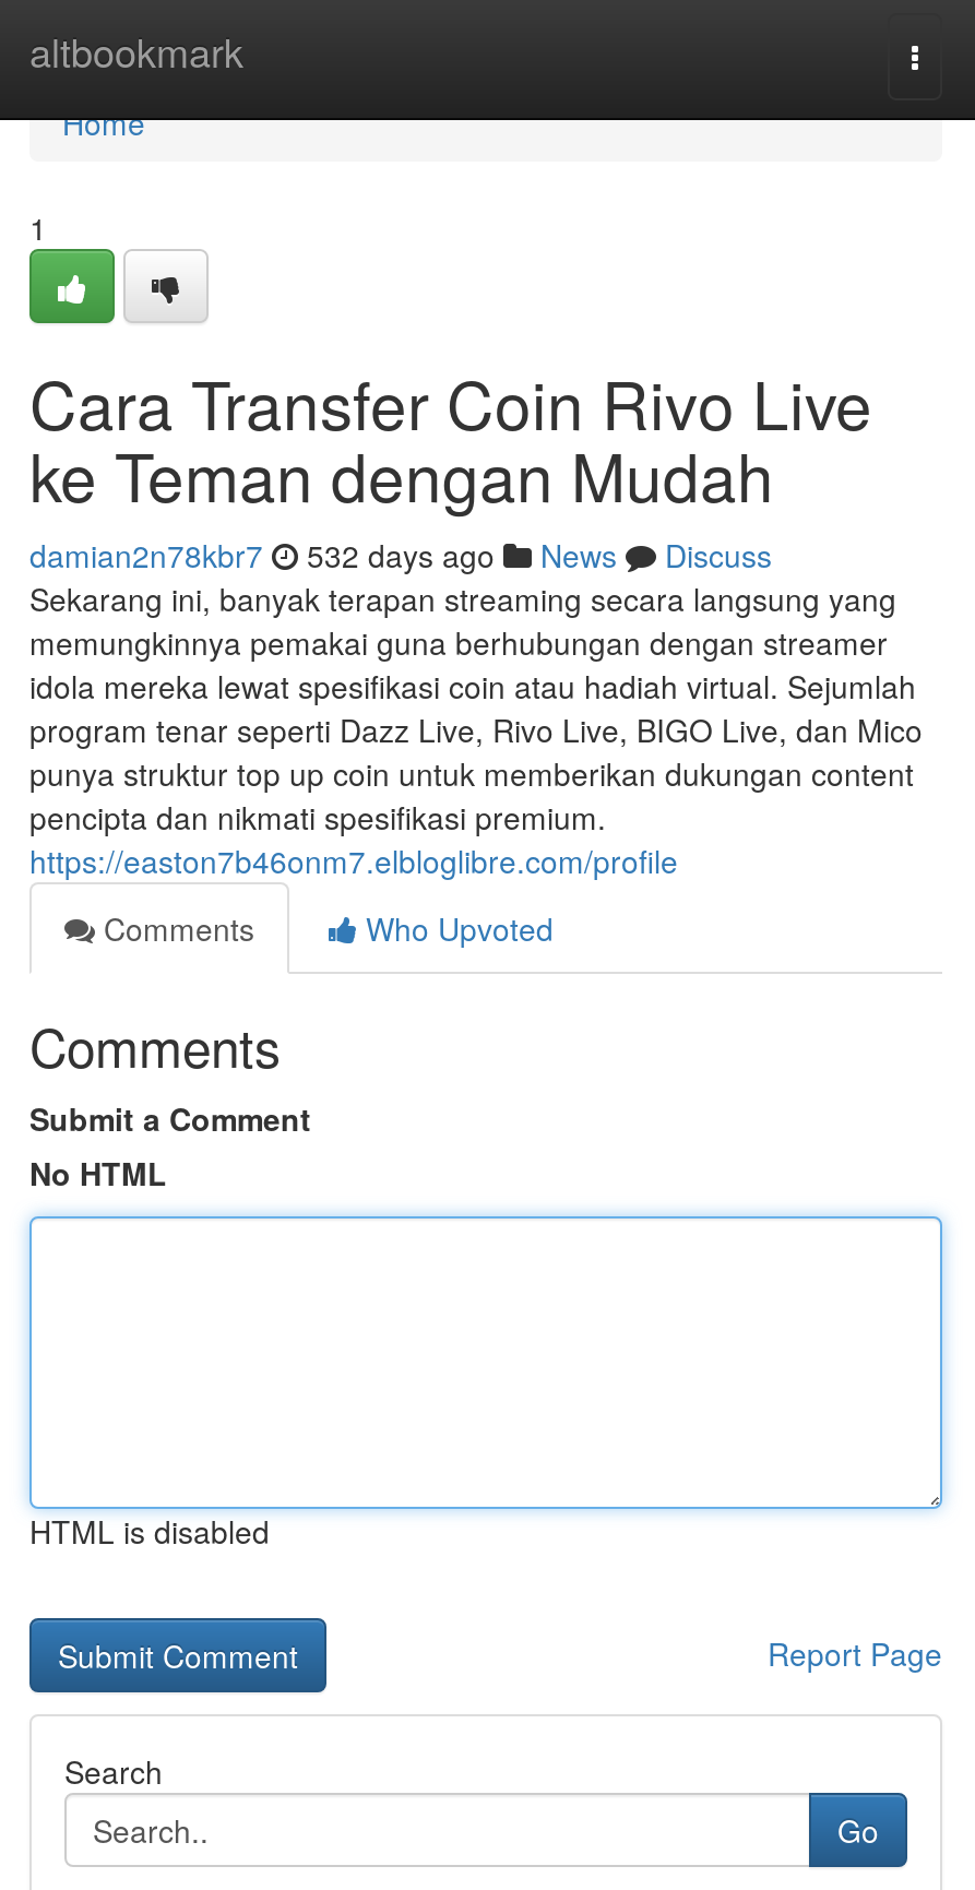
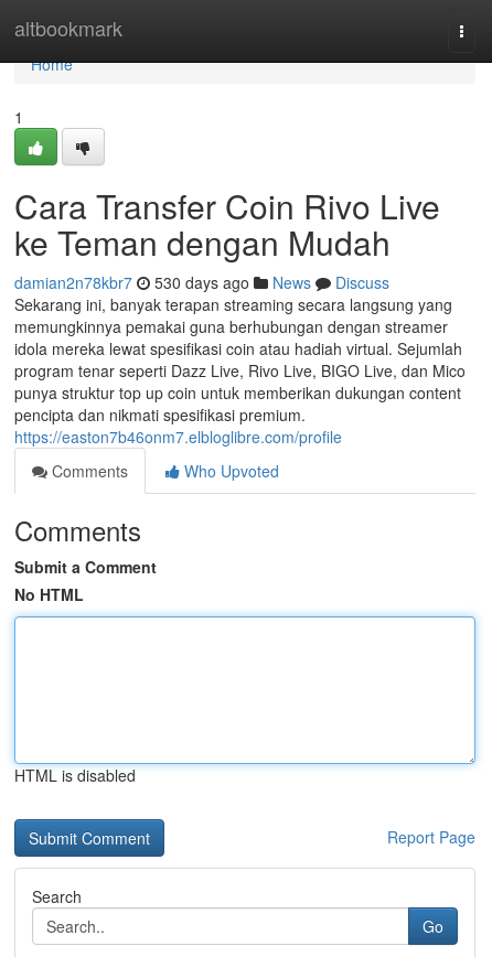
[29,533,772,576] damian2n78kbr7 532 days ago News Discuss -> [14,271,389,293] damian2n78kbr7 530 days ago News Discuss

